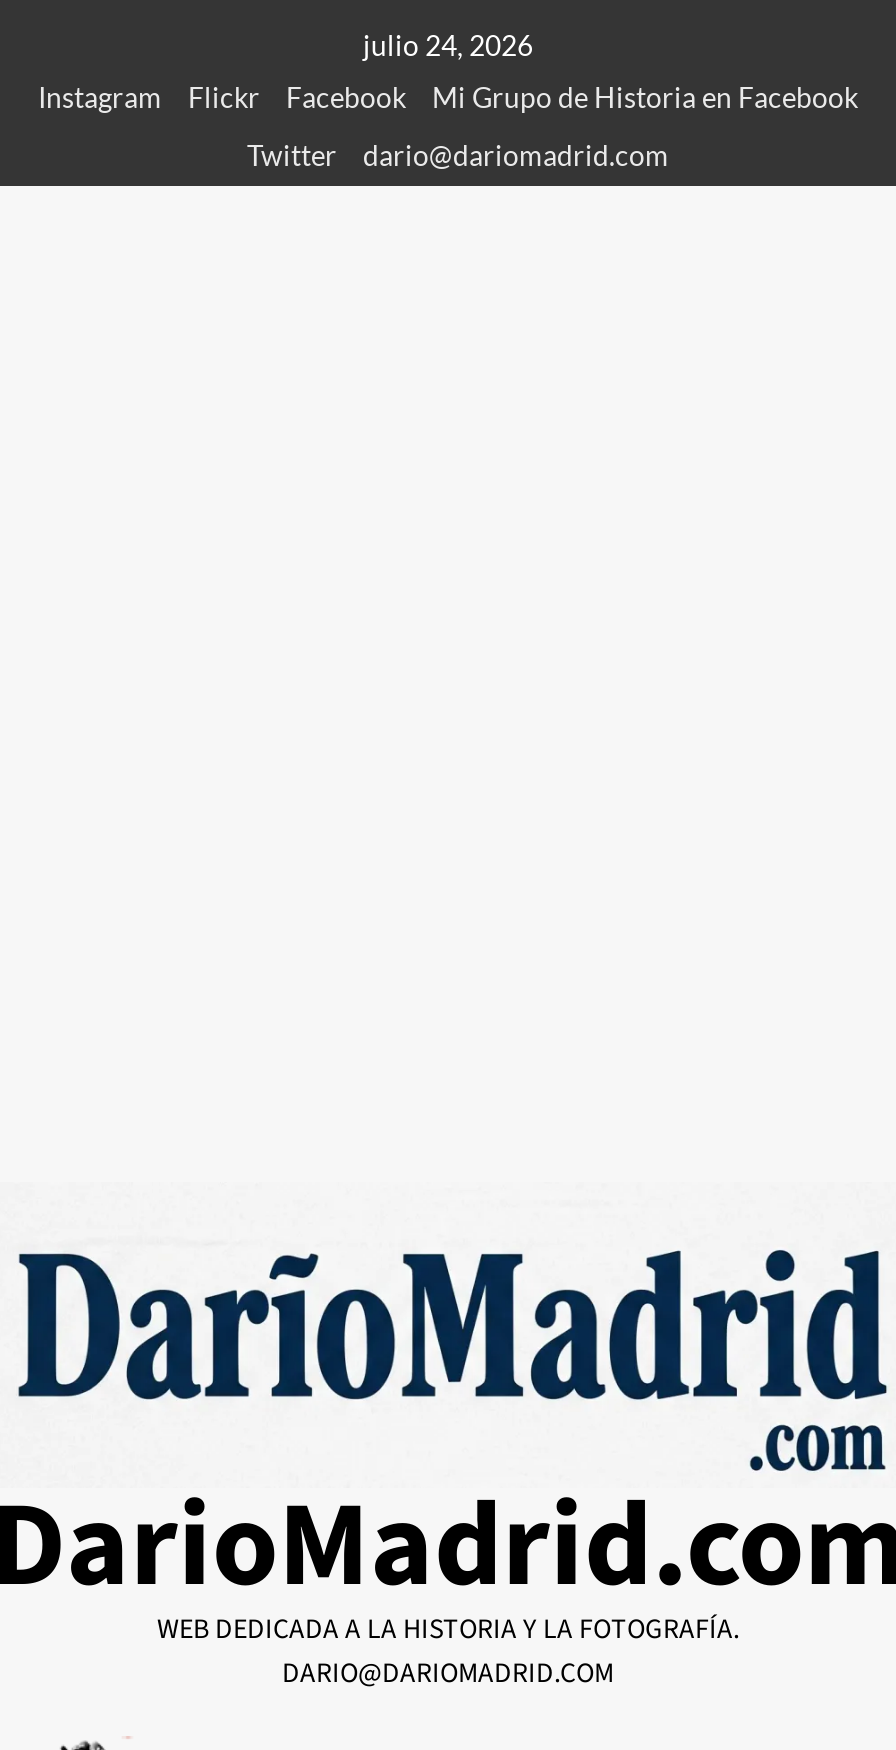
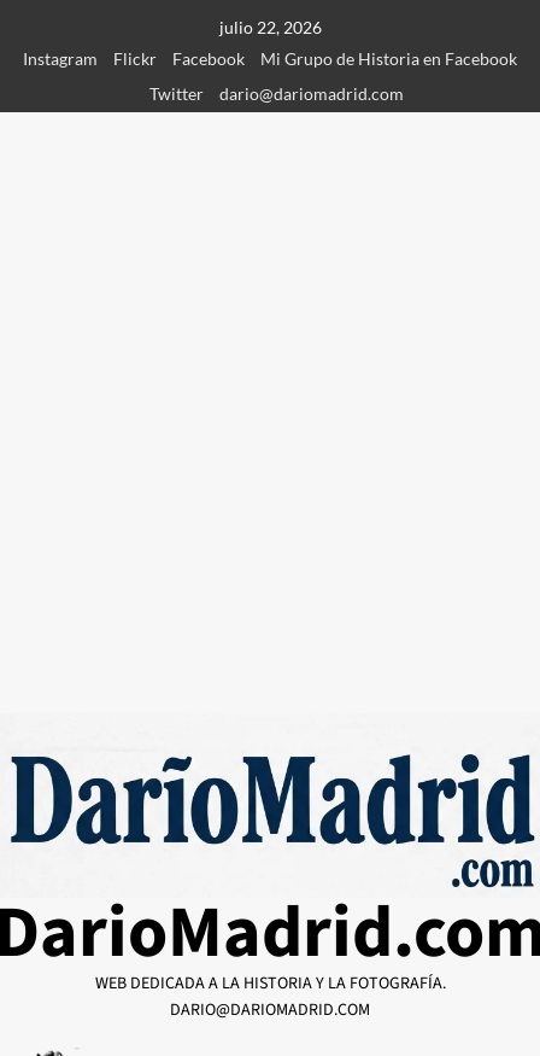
[363,28,533,62] julio 24, 2026 -> [219,17,321,37] julio 22, 2026

